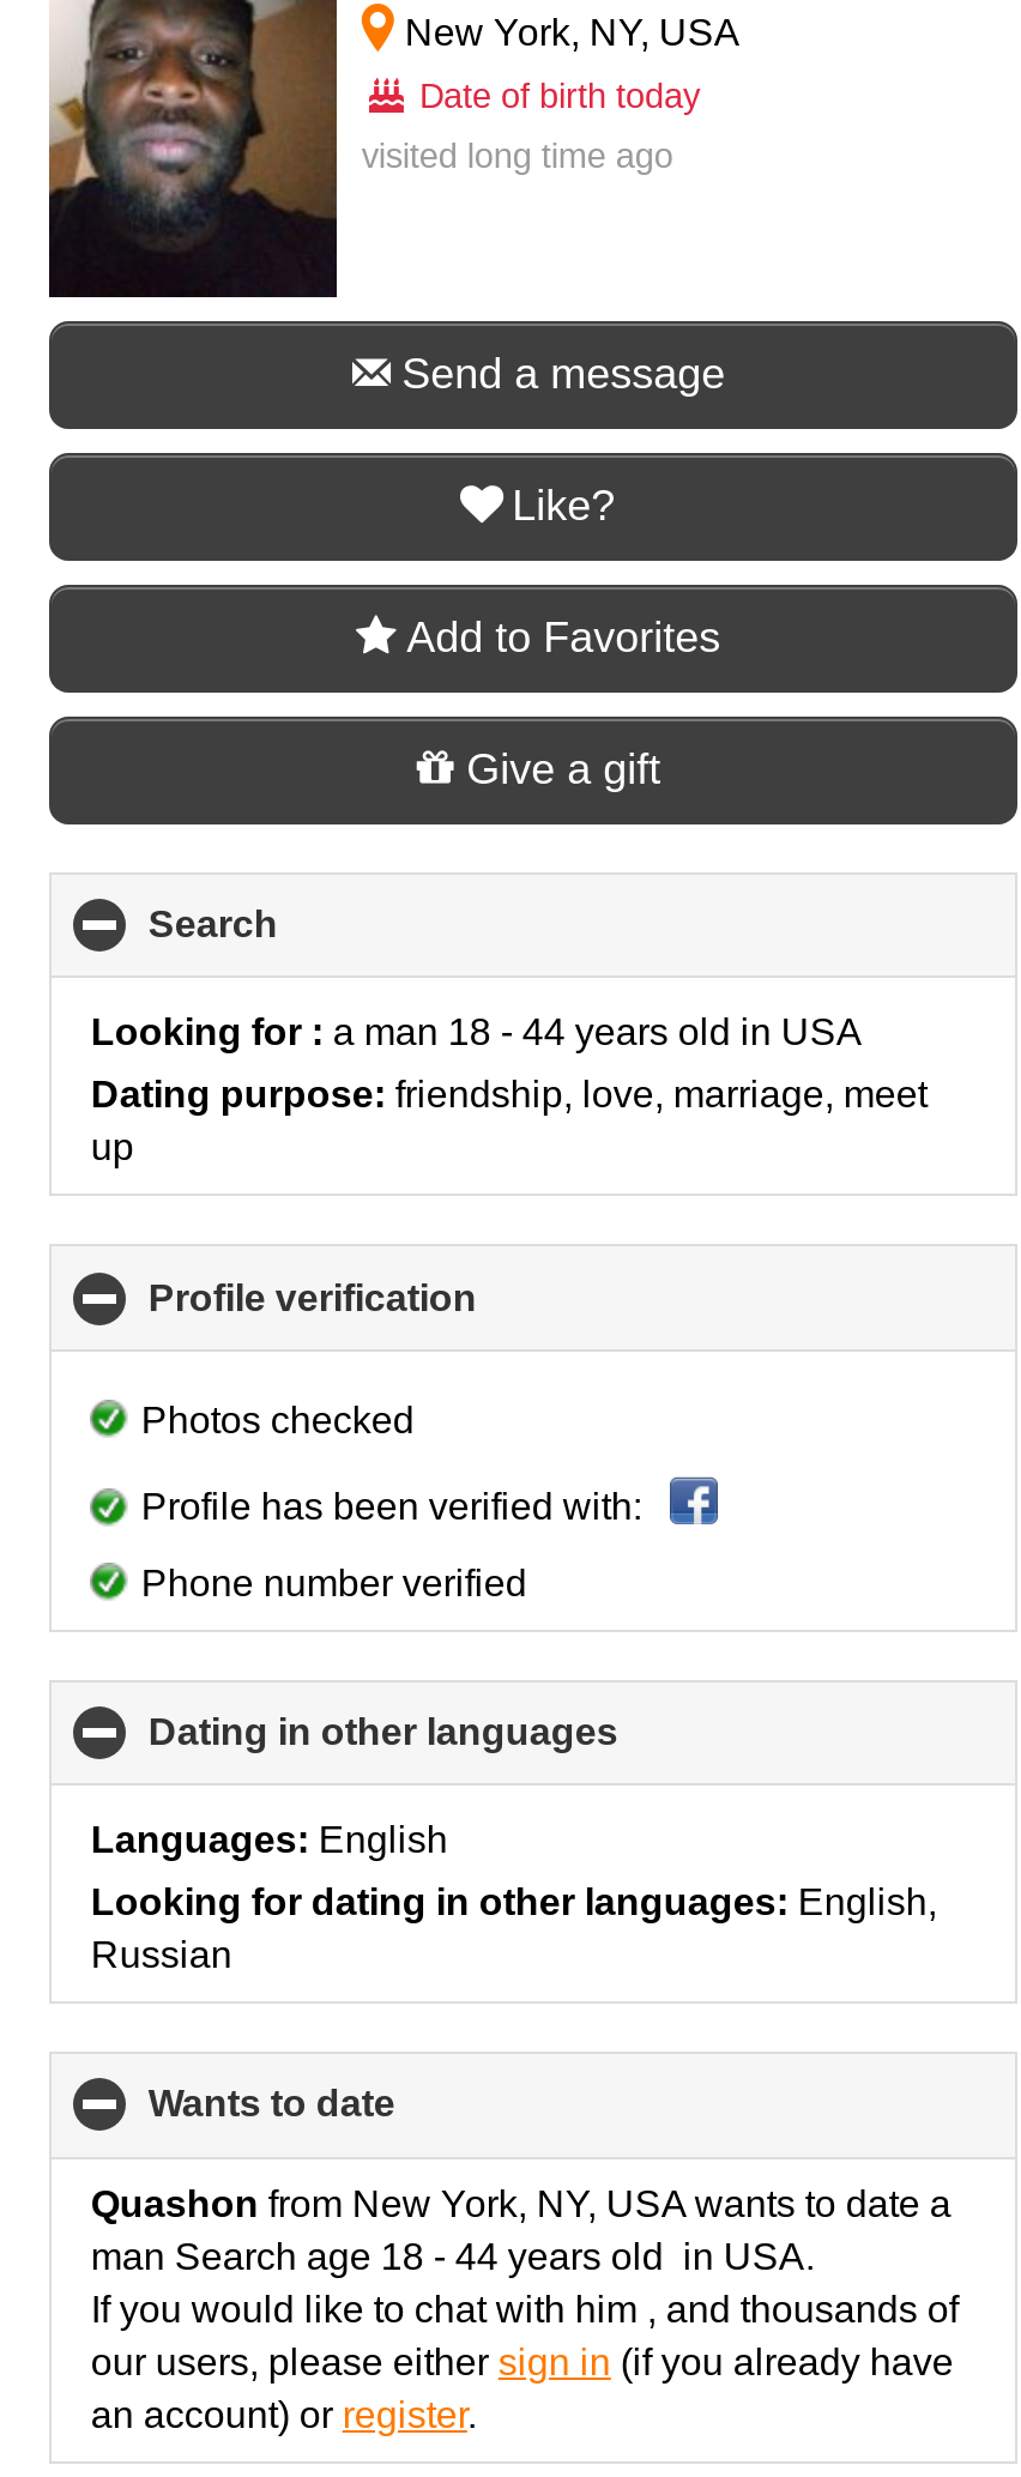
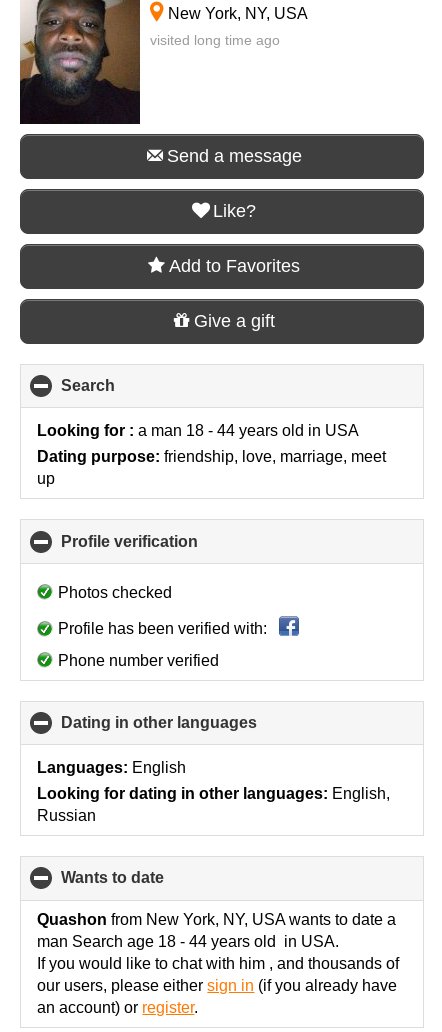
[410,77,700,115] Date of birth today -> none
moved [362,137,673,175] -> [150,32,280,48]: visited long time ago

